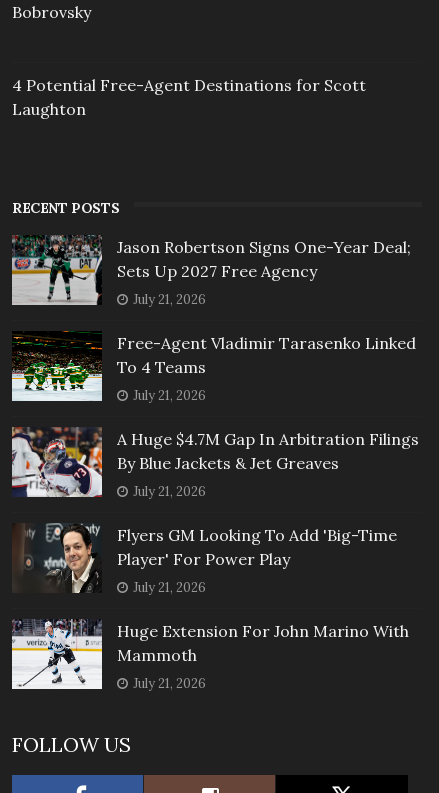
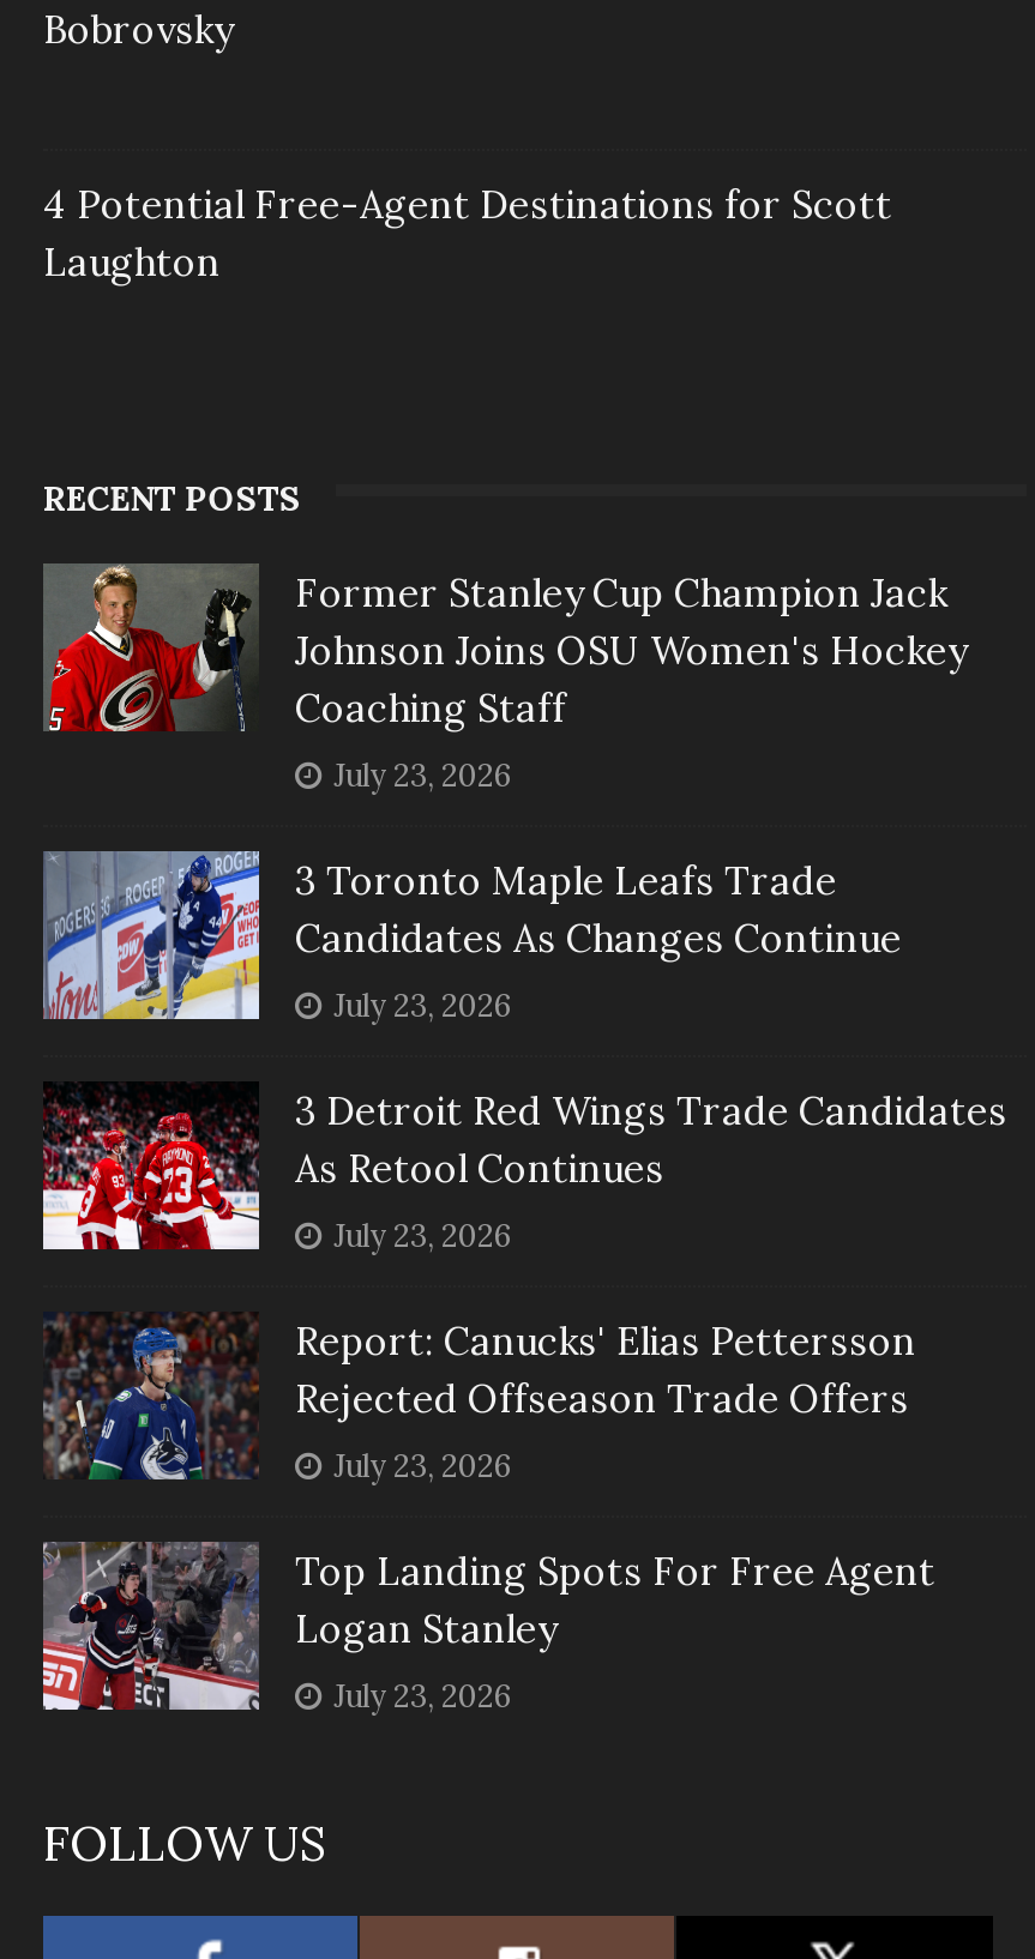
[12,235,411,306] [image] | Jason Robertson Signs One-Year Deal; | Sets Up 2027 Free Agency -> [43,563,967,734] [image] | Former Stanley Cup Champion Jack | Johnson Joins OSU Women's Hockey | Coaching Staff
[133,291,206,308] July 21, 2026 -> [333,757,513,797] July 23, 2026
[11,330,416,402] [image] | Free-Agent Vladimir Tarasenko Linked | To 4 Teams -> [41,849,902,1021] [image] | 3 Toronto Maple Leafs Trade | Candidates As Changes Continue
[133,387,206,404] July 21, 2026 -> [333,987,513,1027] July 23, 2026
[11,427,419,498] [image] | A Huge $4.7M Gap In Arbitration Filings | By Blue Jackets & Jet Greaves -> [41,1081,1007,1252] [image] | 3 Detroit Red Wings Trade Candidates | As Retool Continues
[133,483,206,500] July 21, 2026 -> [333,1217,513,1258] July 23, 2026
[14,522,397,594] [image] | Flyers GM Looking To Add 'Big-Time | Player' For Power Play -> [43,1312,916,1482] [image] | Report: Canucks' Elias Pettersson | Rejected Offseason Trade Offers
[133,579,206,596] July 21, 2026 -> [333,1447,513,1488] July 23, 2026
[11,619,409,690] [image] | Huge Extension For John Marino With | Mammoth -> [41,1542,935,1712] [image] | Top Landing Spots For Free Agent | Logan Stanley
[133,675,206,692] July 21, 2026 -> [333,1677,513,1718] July 23, 2026

